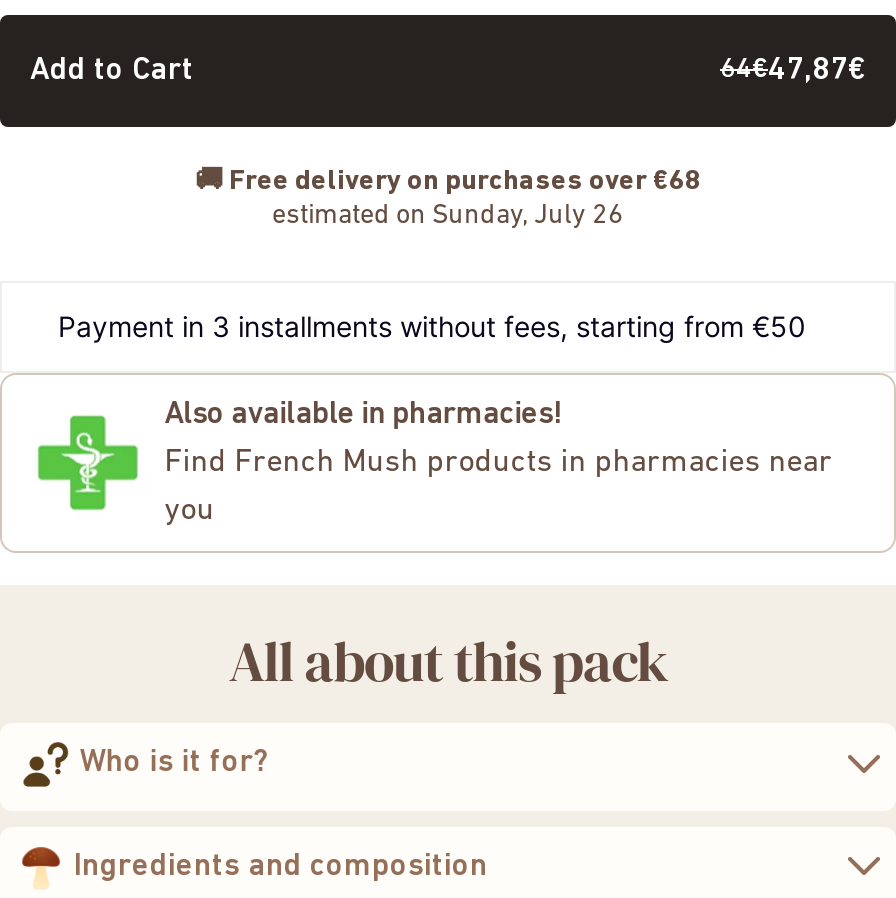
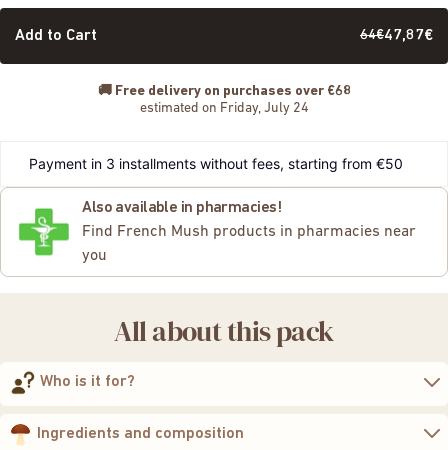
[272,201,624,231] estimated on Sunday, July 26 -> [139,101,308,116] estimated on Friday, July 24

